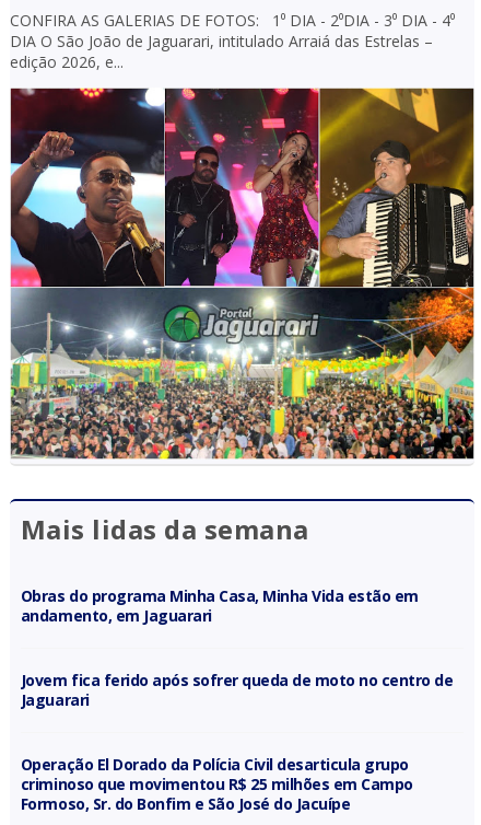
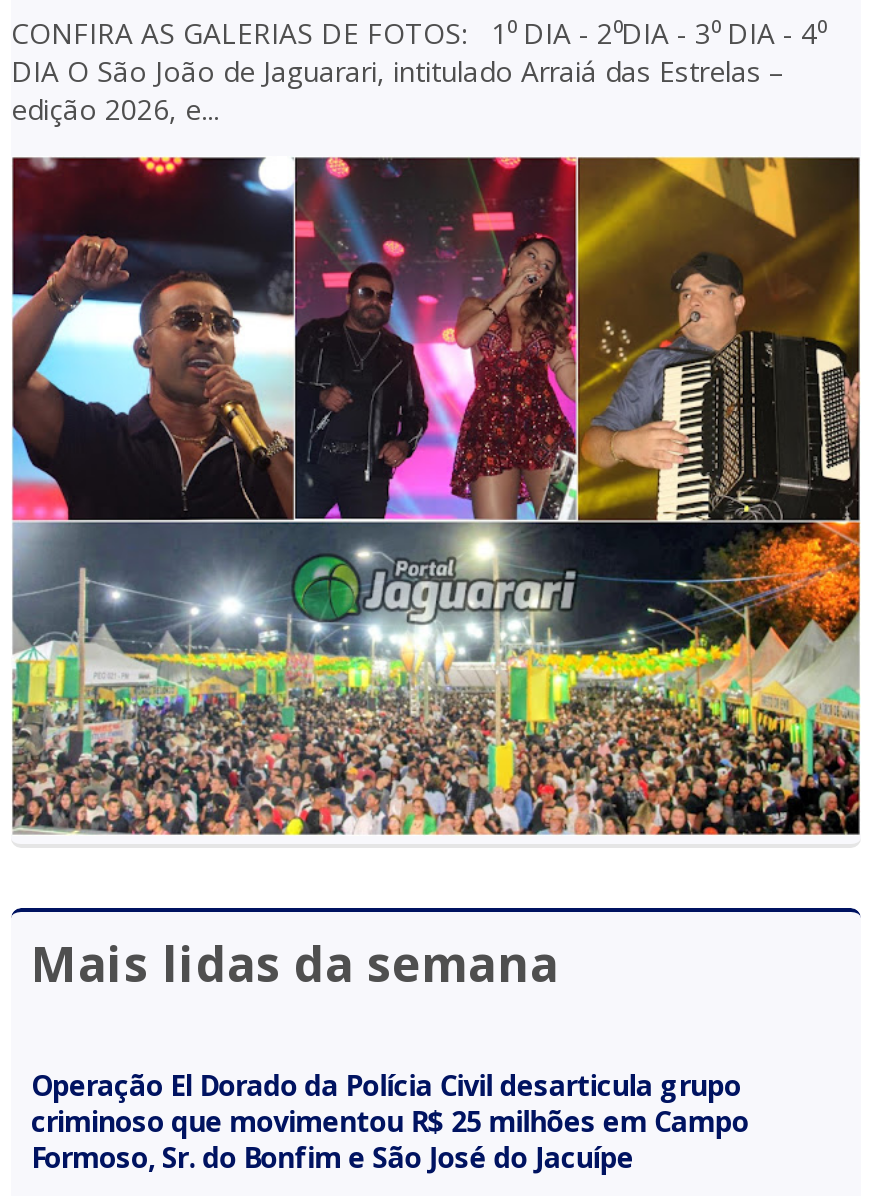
[21,585,453,710] Obras do programa Minha Casa, Minha Vida estão em | andamento, em Jaguarari | Jovem fica ferido após sofrer queda de moto no centro de | Jaguarari -> none

